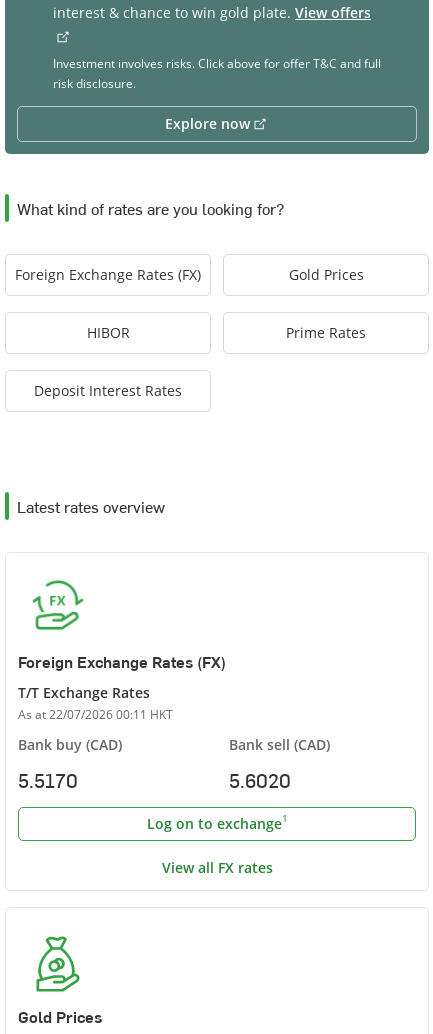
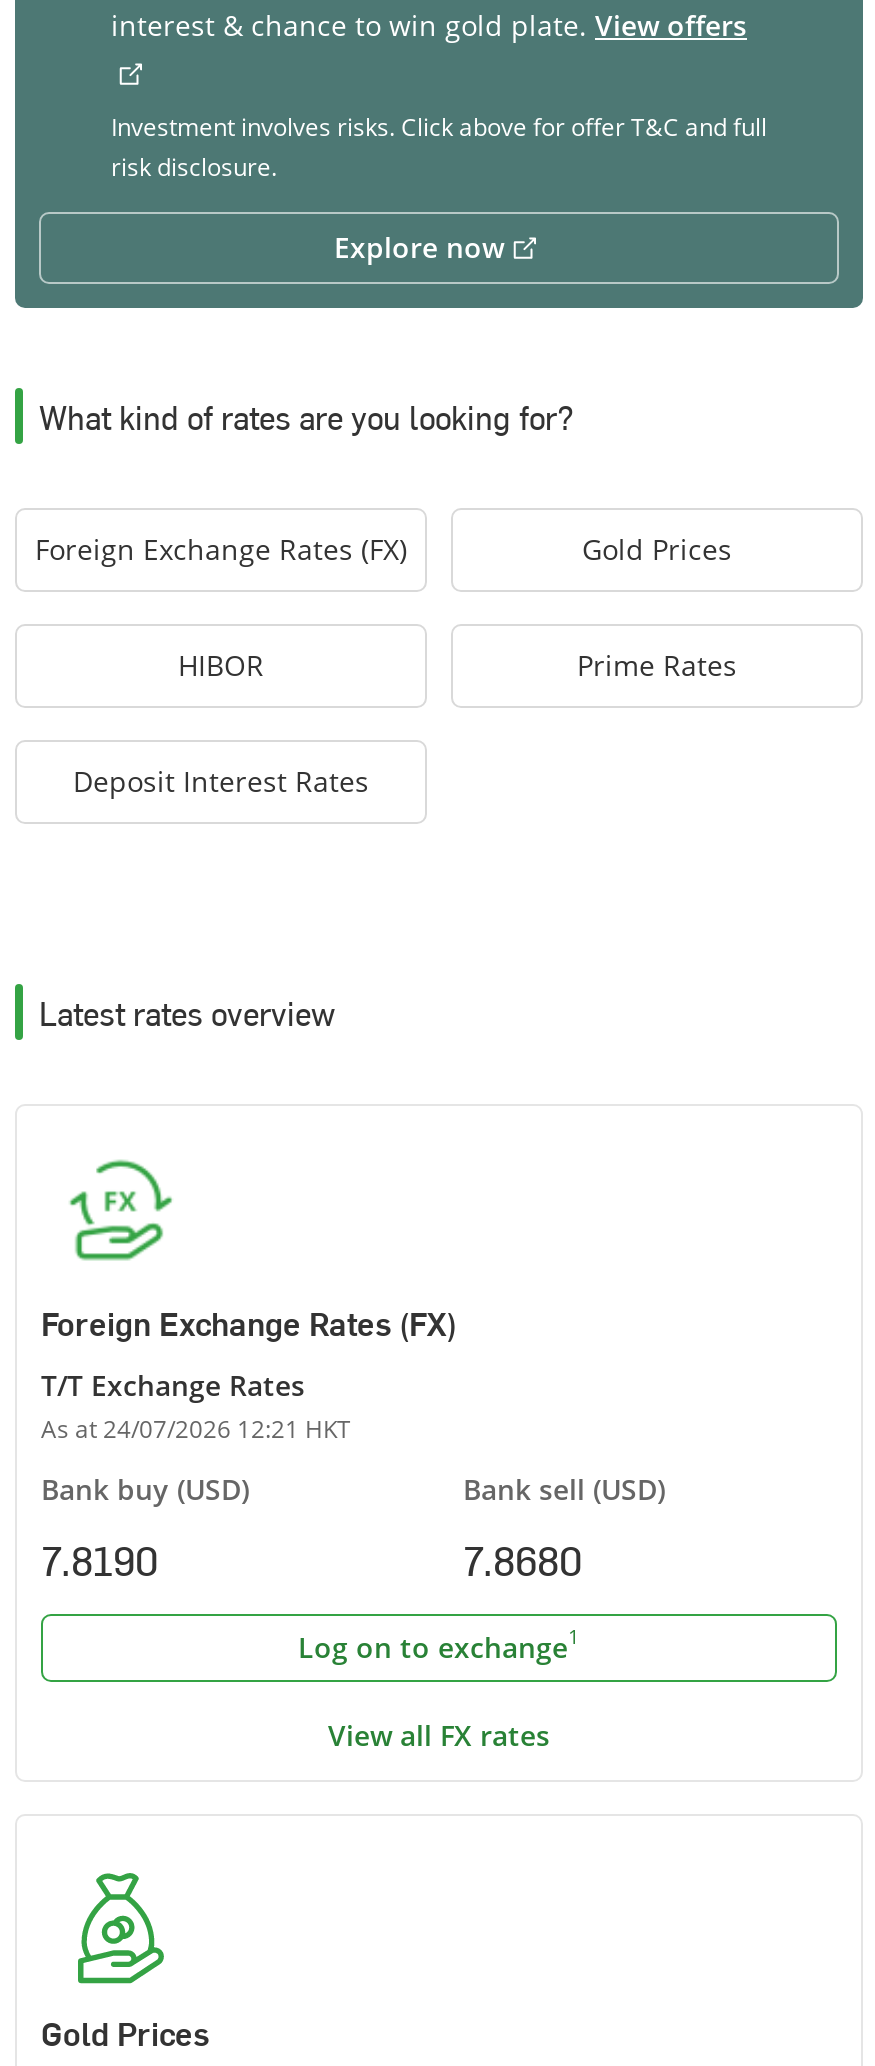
[18,706,173,723] As at 22/07/2026 00:11 HKT -> [41,1412,351,1446] As at 24/07/2026 12:21 HKT
[18,735,122,754] Bank buy (CAD) -> [41,1470,249,1508] Bank buy (USD)
[229,735,330,754] Bank sell (CAD) -> [463,1470,665,1508] Bank sell (USD)
[18,766,78,793] 5.5170 -> [41,1532,159,1586] 7.8190
[229,766,291,793] 5.6020 -> [463,1532,583,1586] 7.8680

